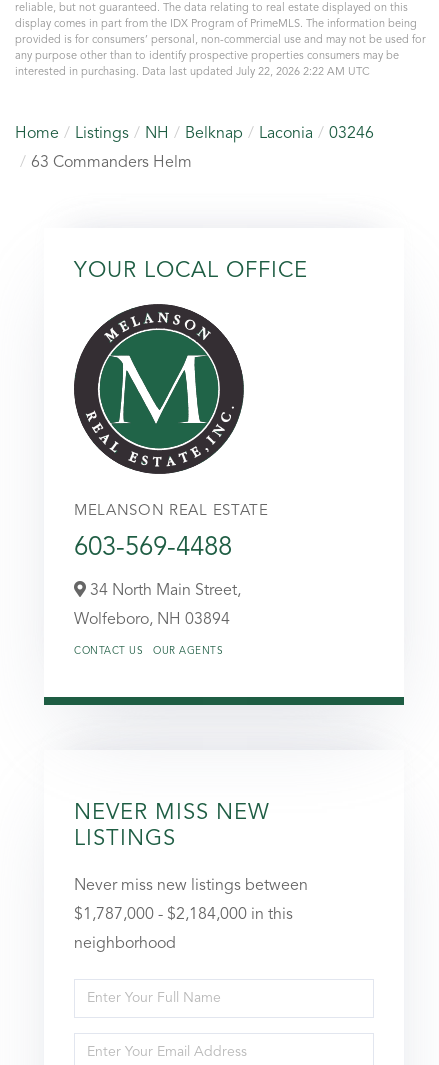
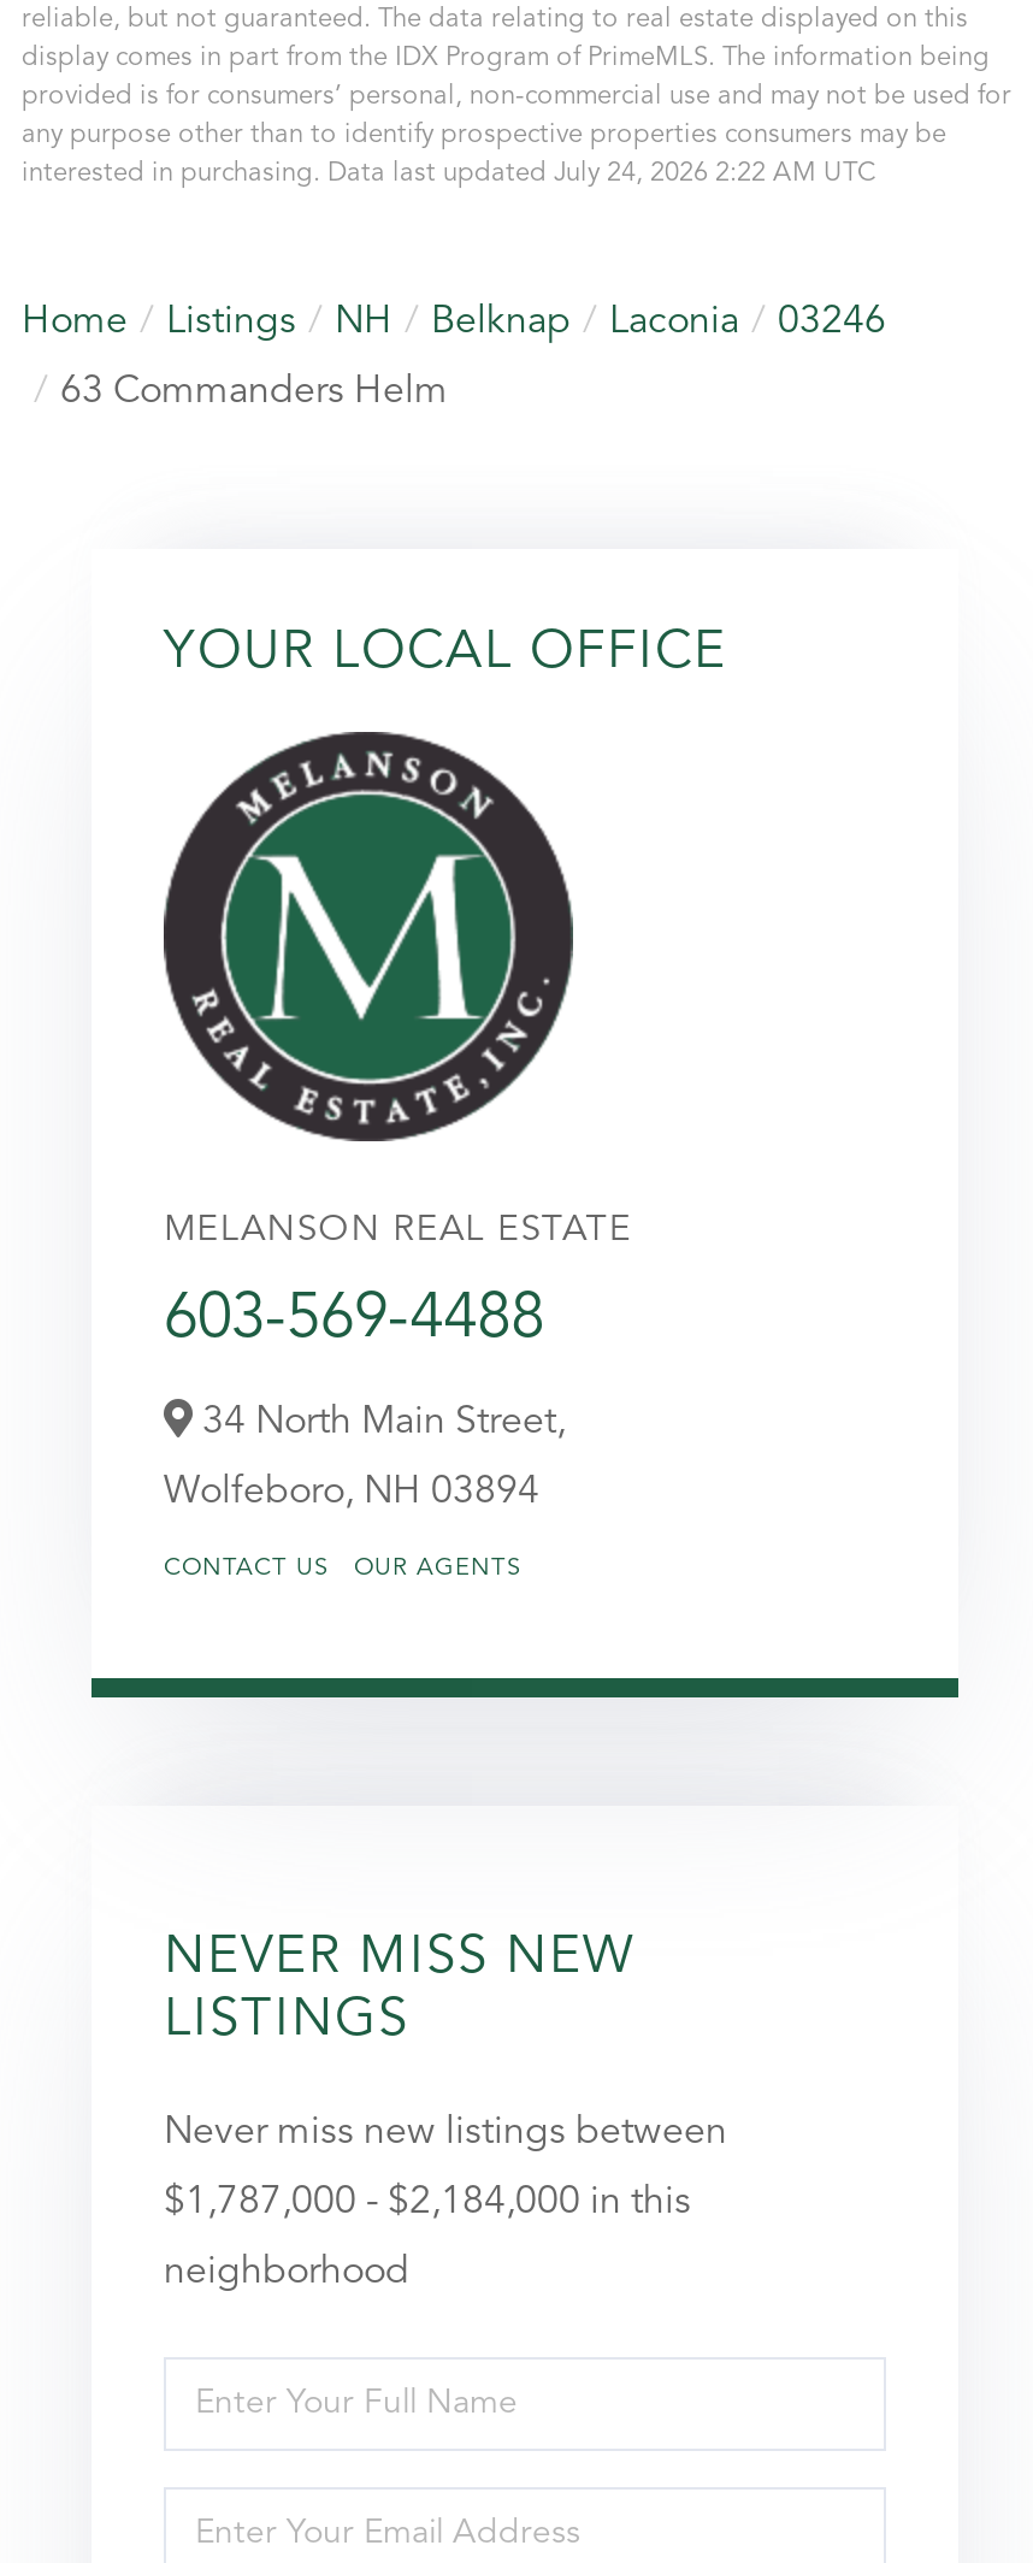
[15,67,370,78] interested in purchasing. Data last updated July 22, 2026 2:22 AM UTC -> [22,160,876,187] interested in purchasing. Data last updated July 24, 2026 2:22 AM UTC

